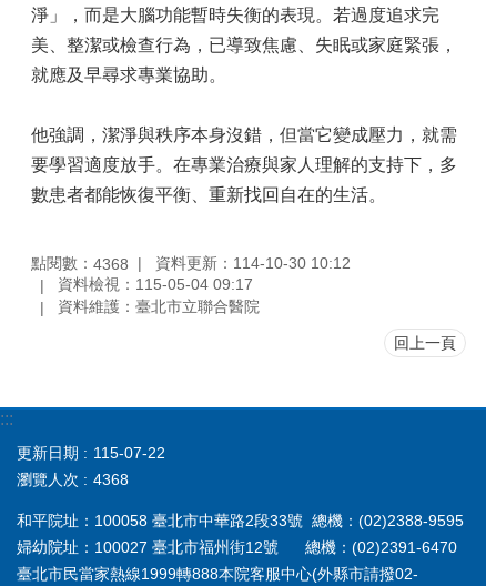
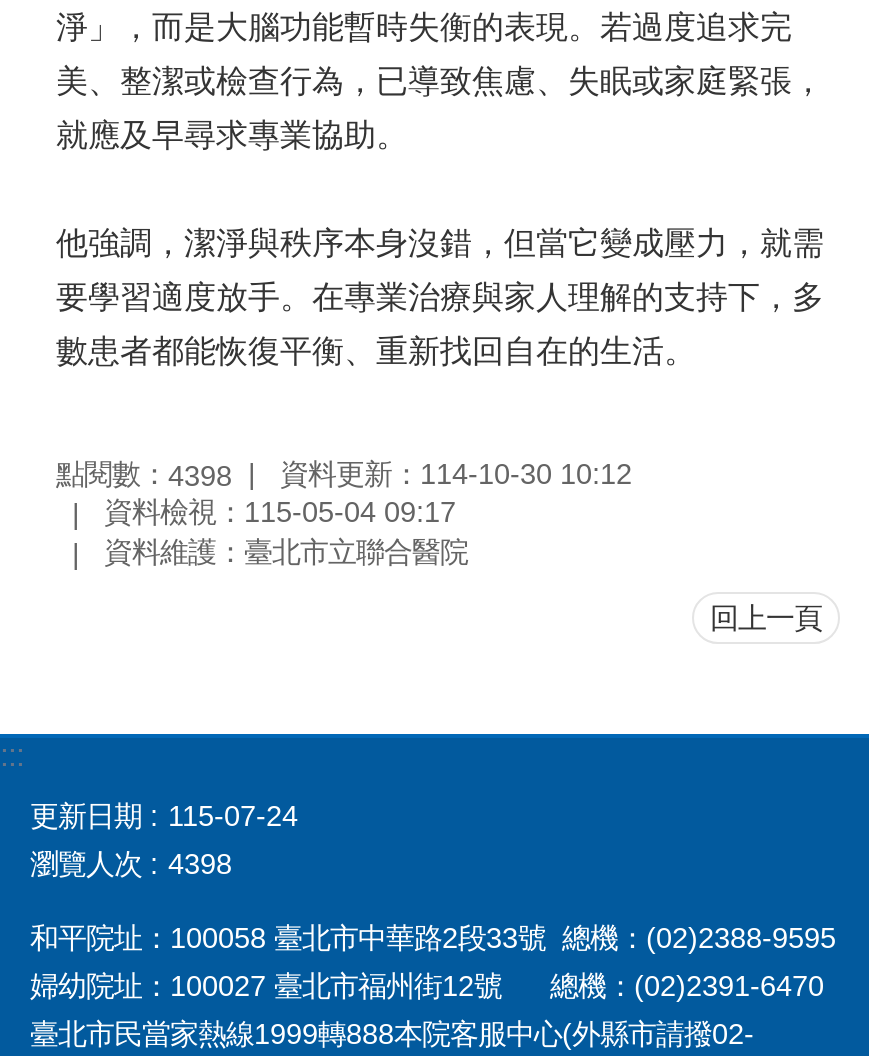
[31,254,129,273] 點閱數：4368 -> [56,457,232,492] 點閱數：4398
[93,444,165,462] 115-07-22 -> [168,800,298,832] 115-07-24
[93,471,129,488] 4368 -> [168,848,232,880] 4398

